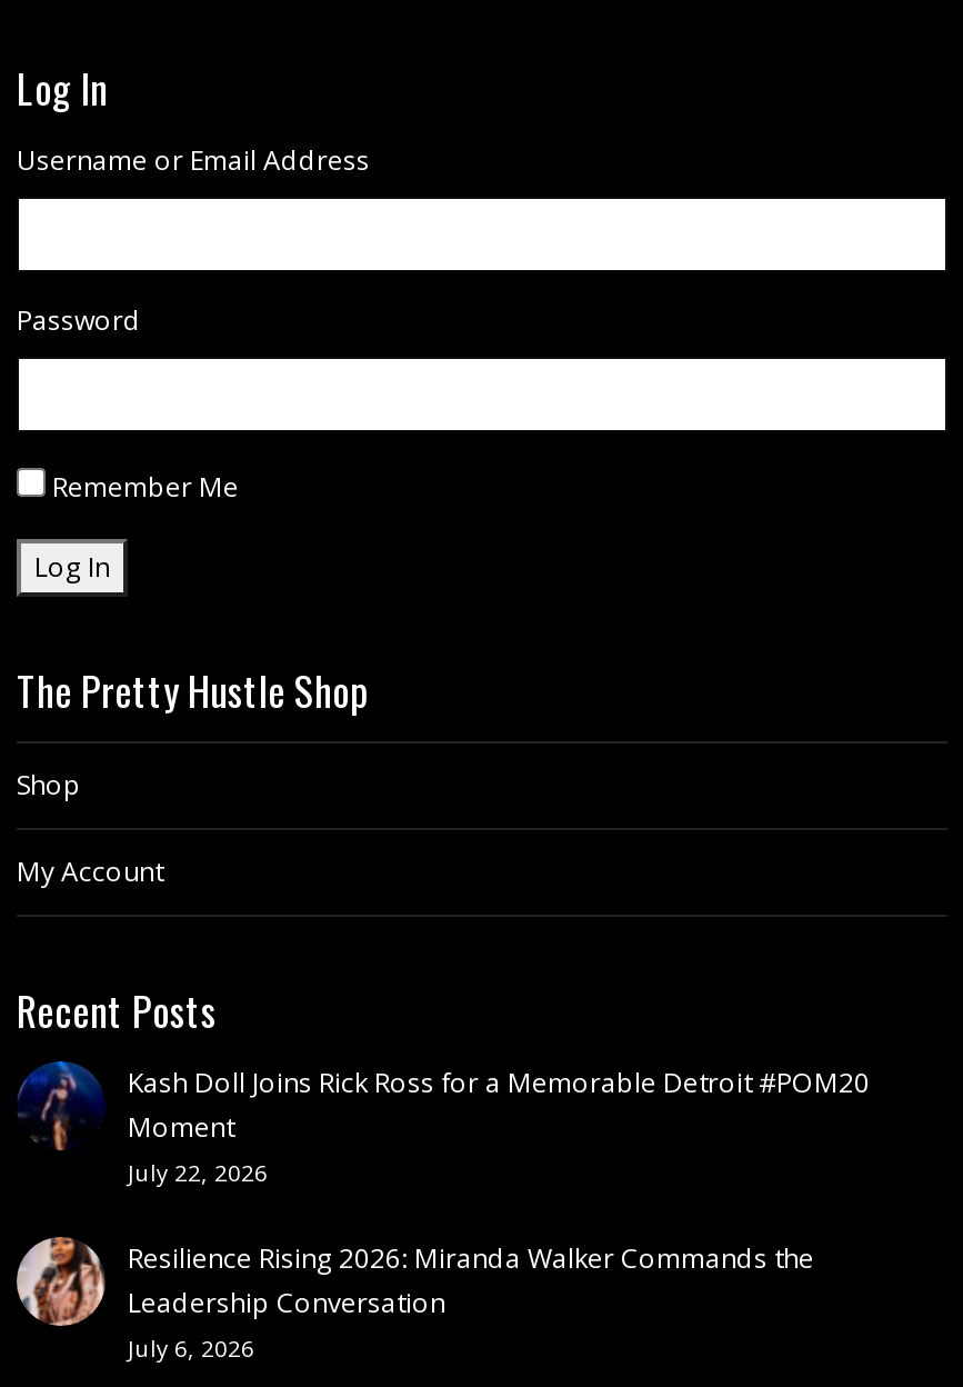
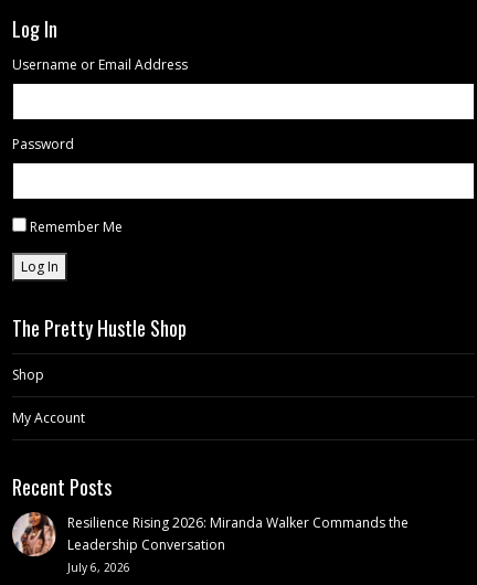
[17,1059,870,1187] [image] | Kash Doll Joins Rick Ross for a Memorable Detroit #POM20 | Moment | July 22, 2026 -> none

